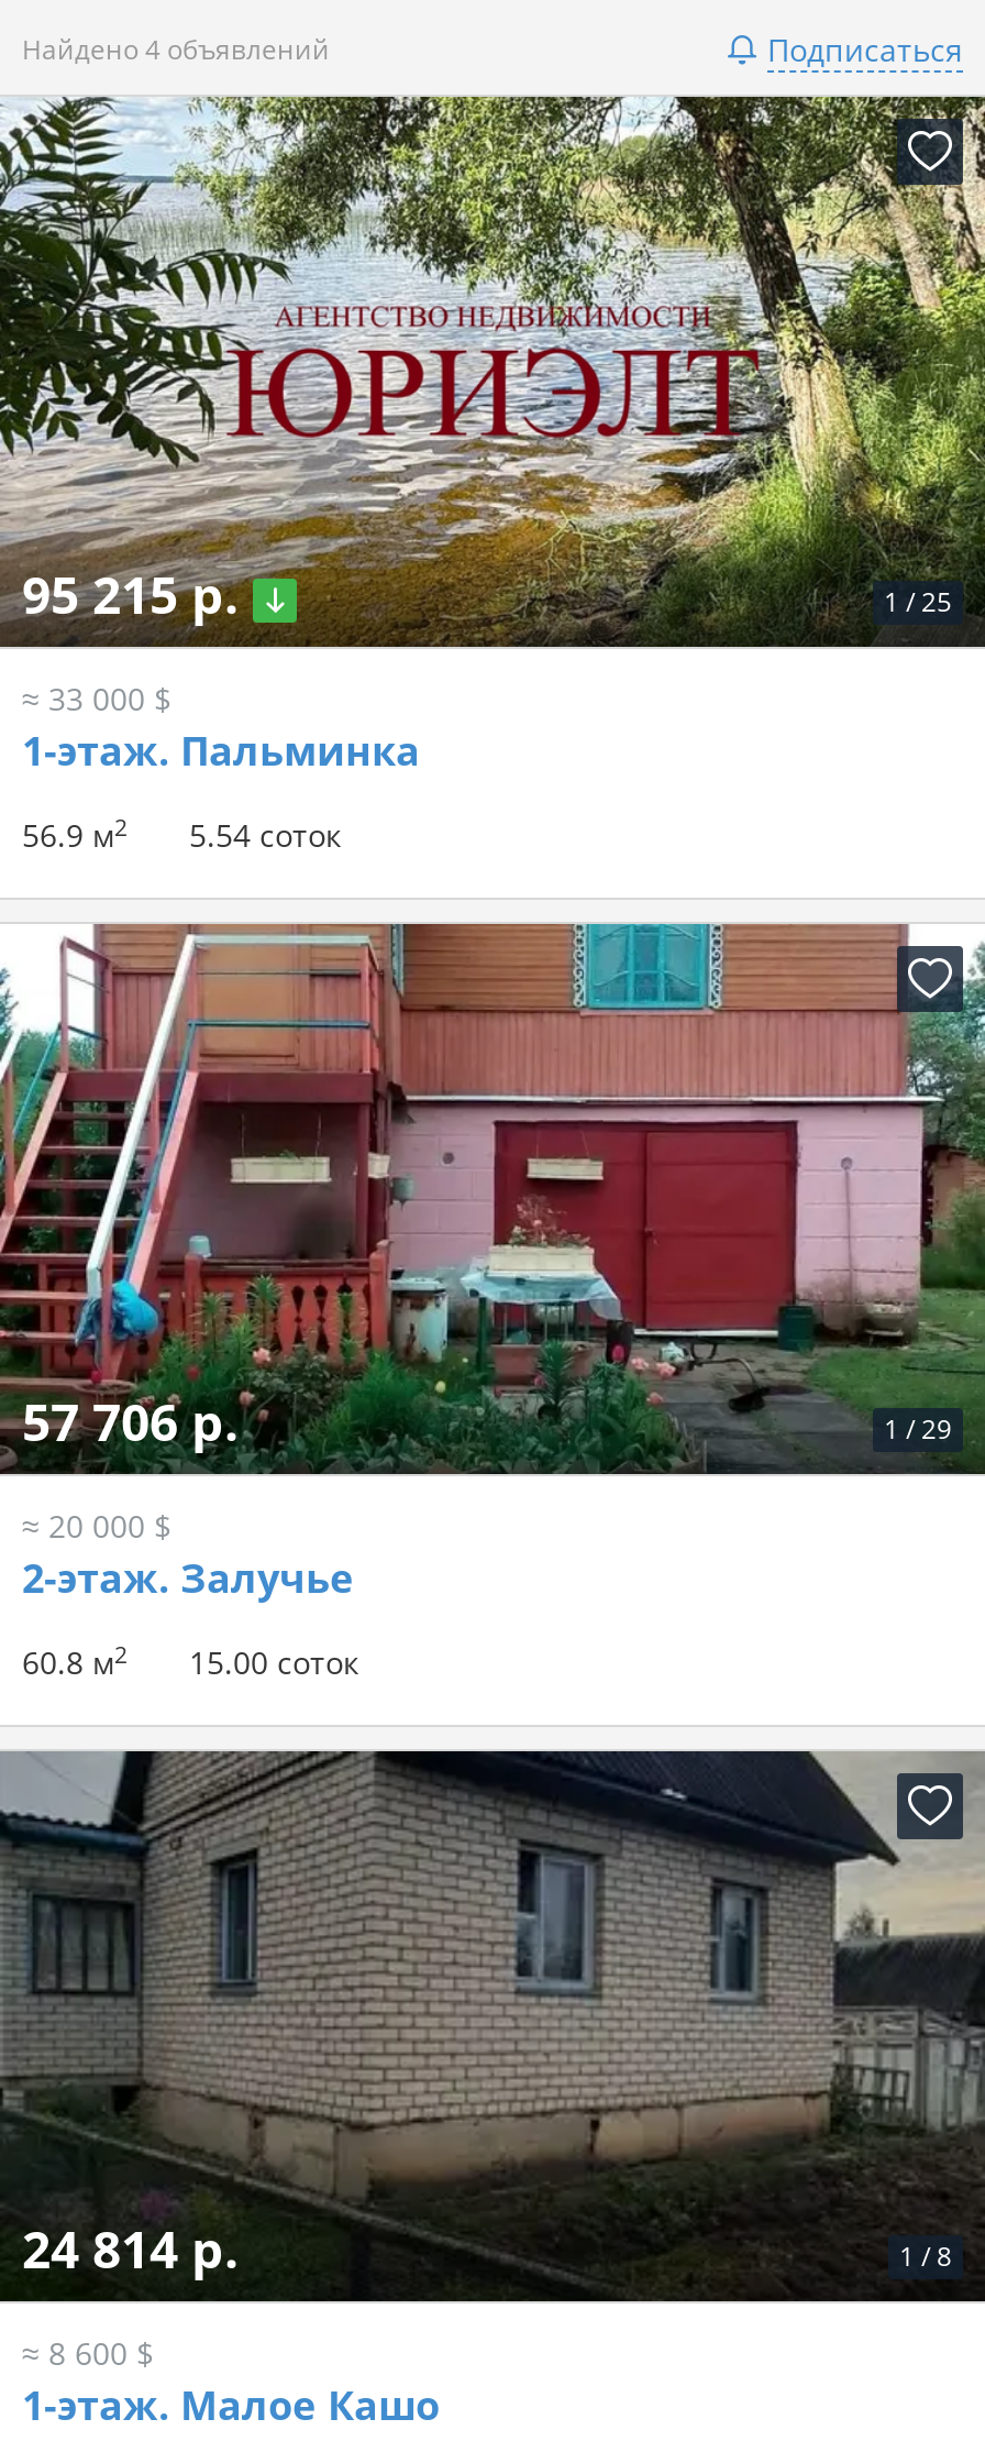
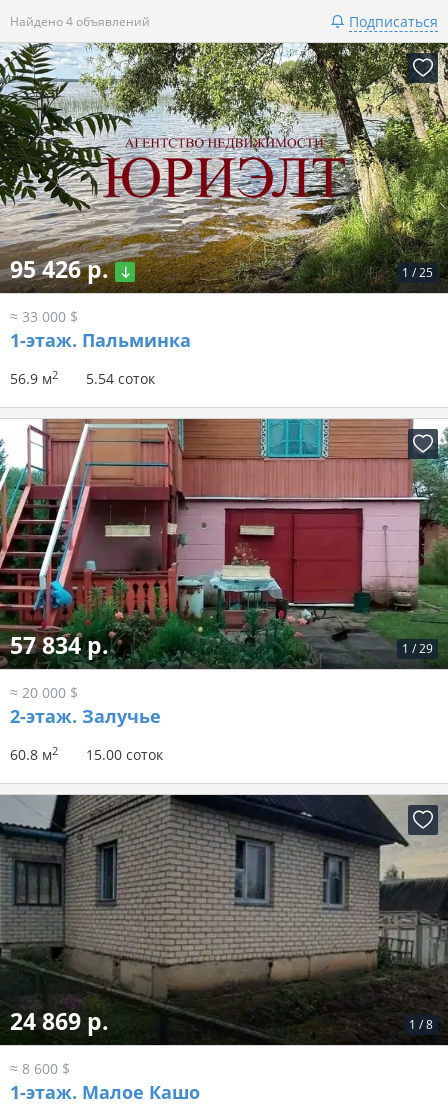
[22,559,253,629] 95 215 р. -> [10,253,115,285] 95 426 р.
[22,1386,240,1456] 57 706 р. -> [10,629,109,661] 57 834 р.
[22,2213,240,2284] 24 814 р. -> [10,1005,109,1037] 24 869 р.

